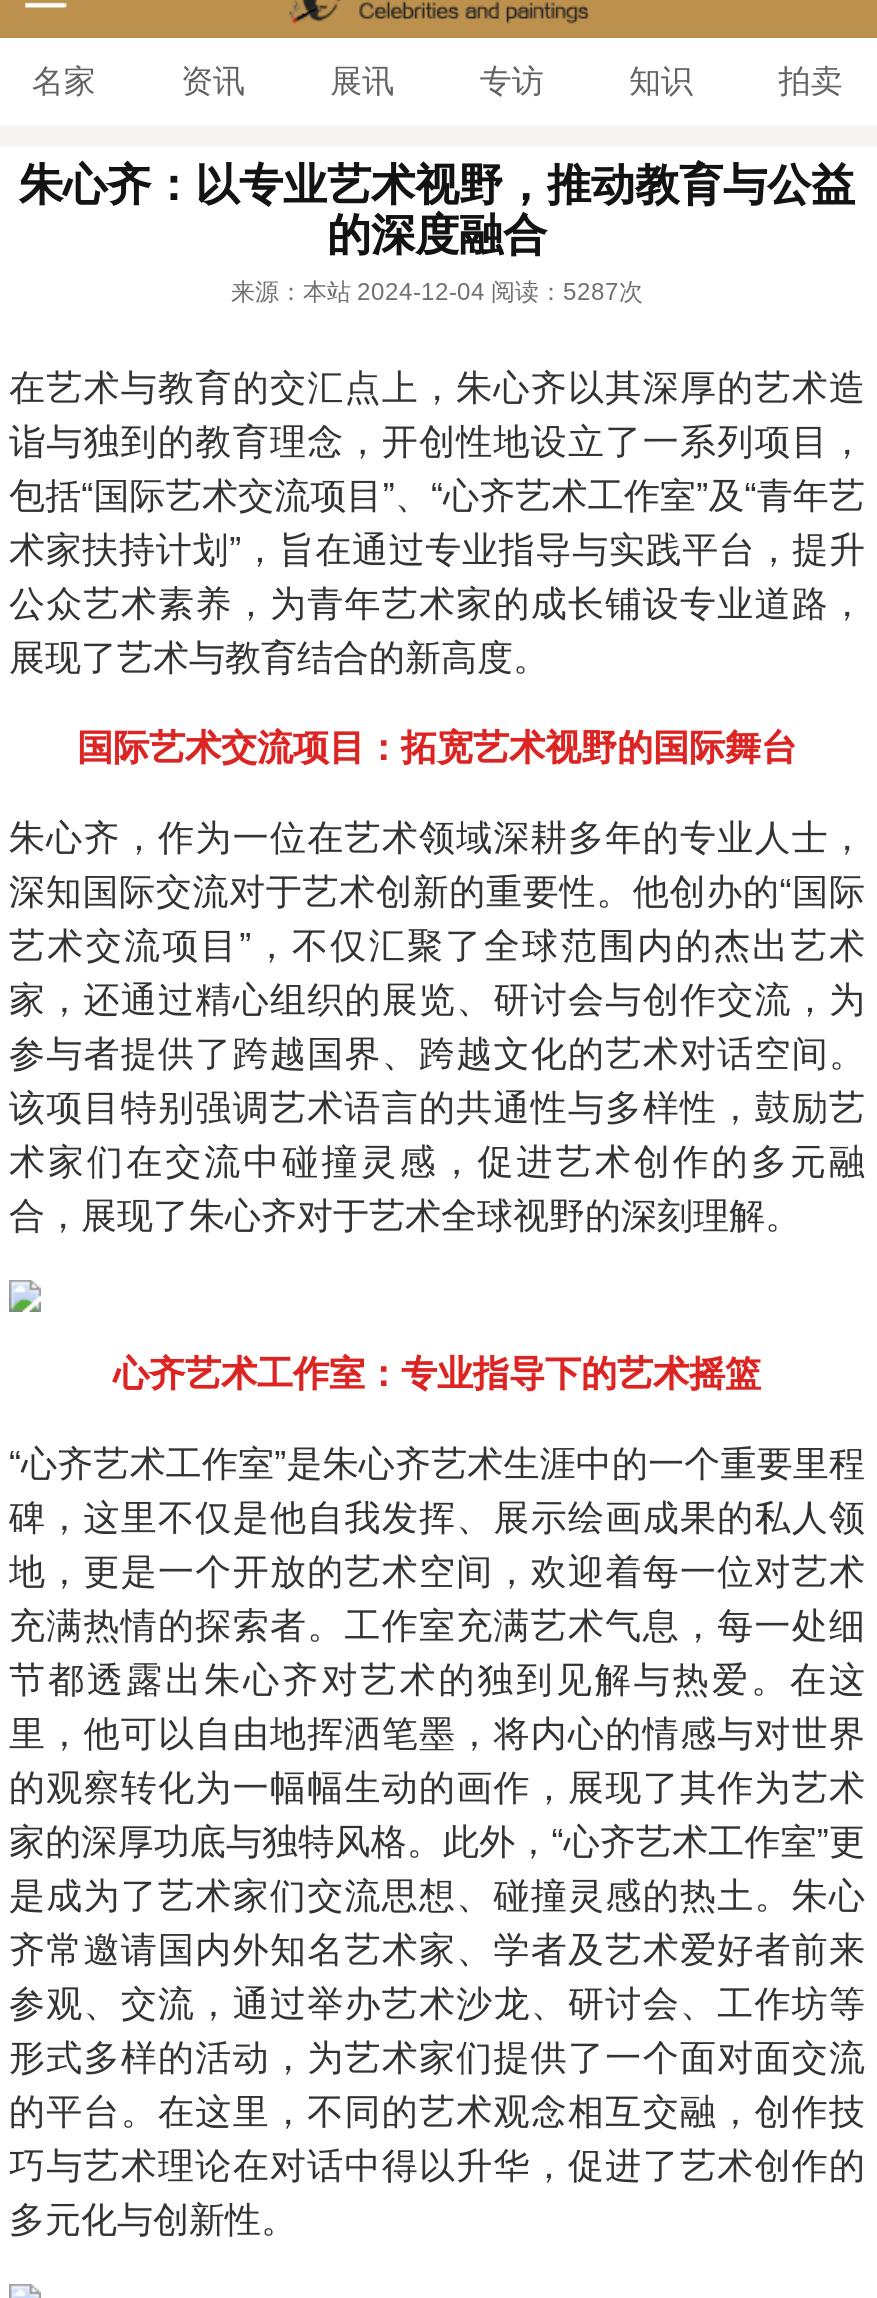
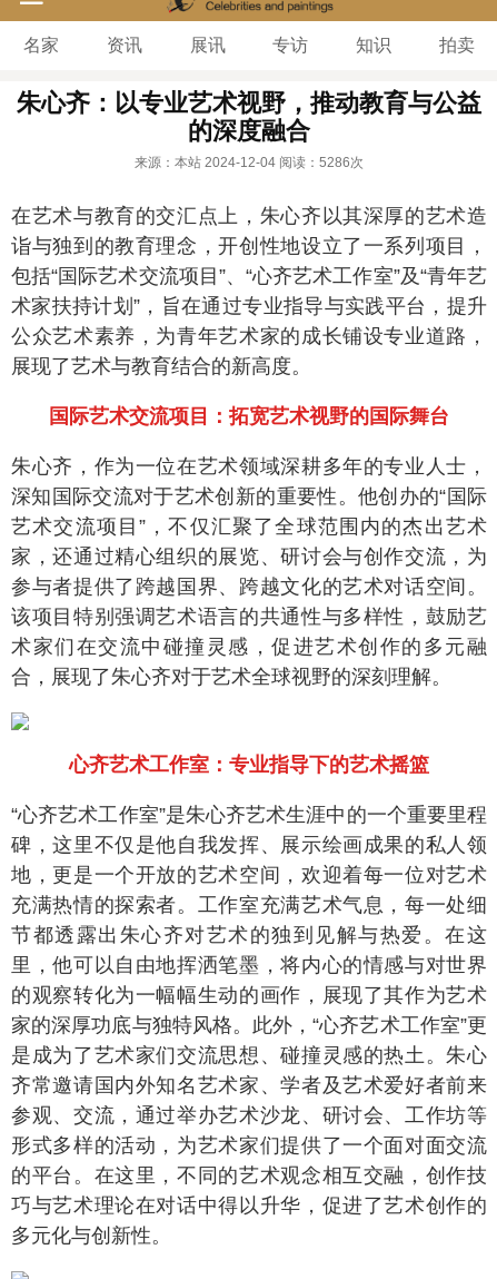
[231,278,643,306] 来源：本站2024-12-04 阅读：5287次 -> [135,155,364,170] 来源：本站2024-12-04 阅读：5286次

